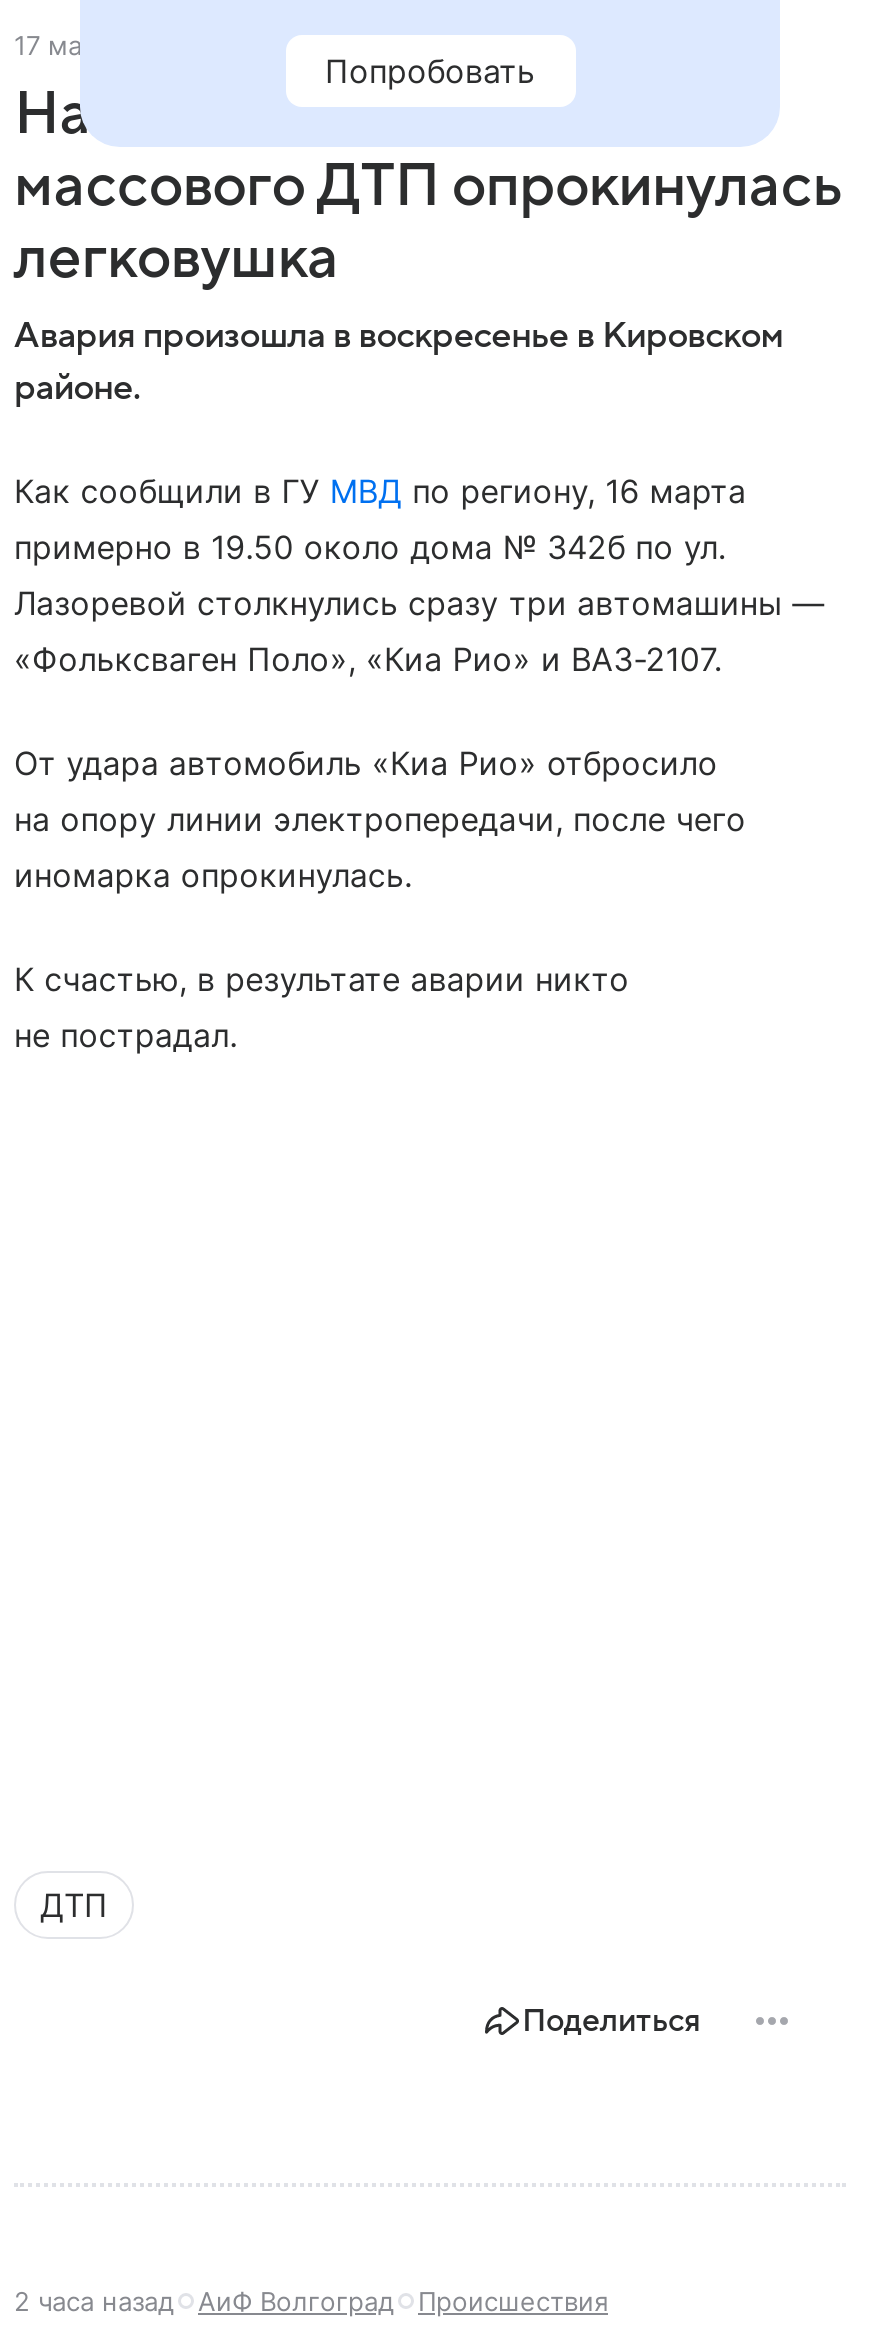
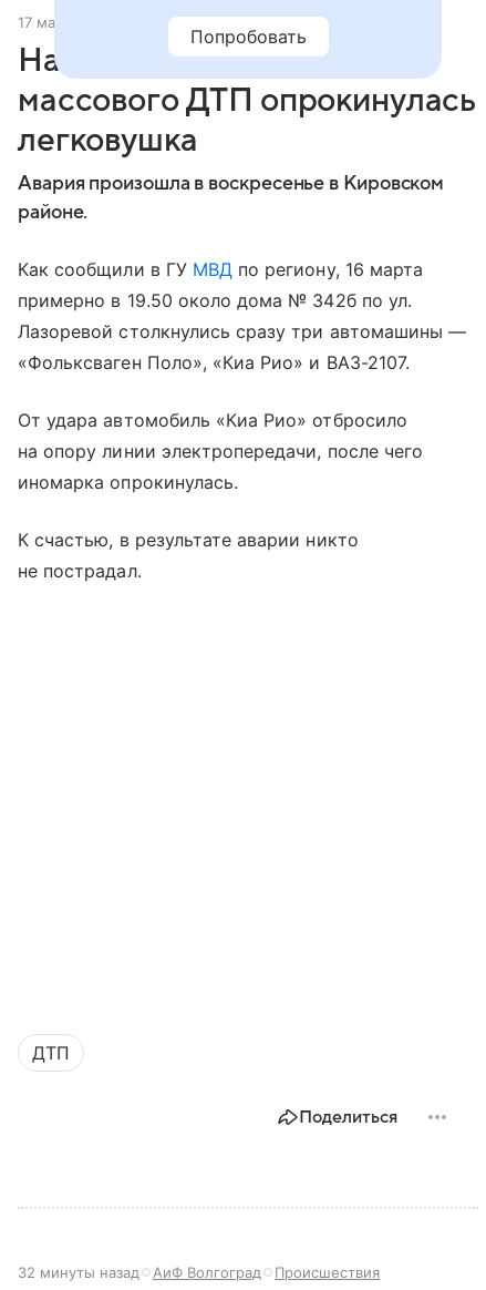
[14,2285,608,2317] 2 часа назад АиФ Волгоград Происшествия -> [18,1263,380,1281] 32 минуты назад АиФ Волгоград Происшествия

